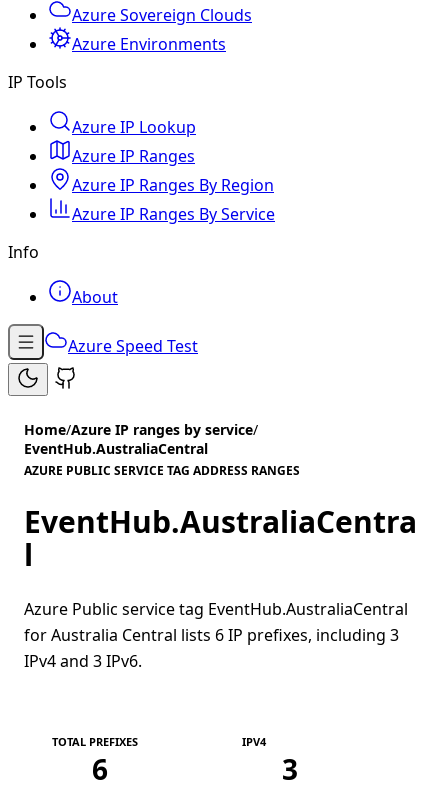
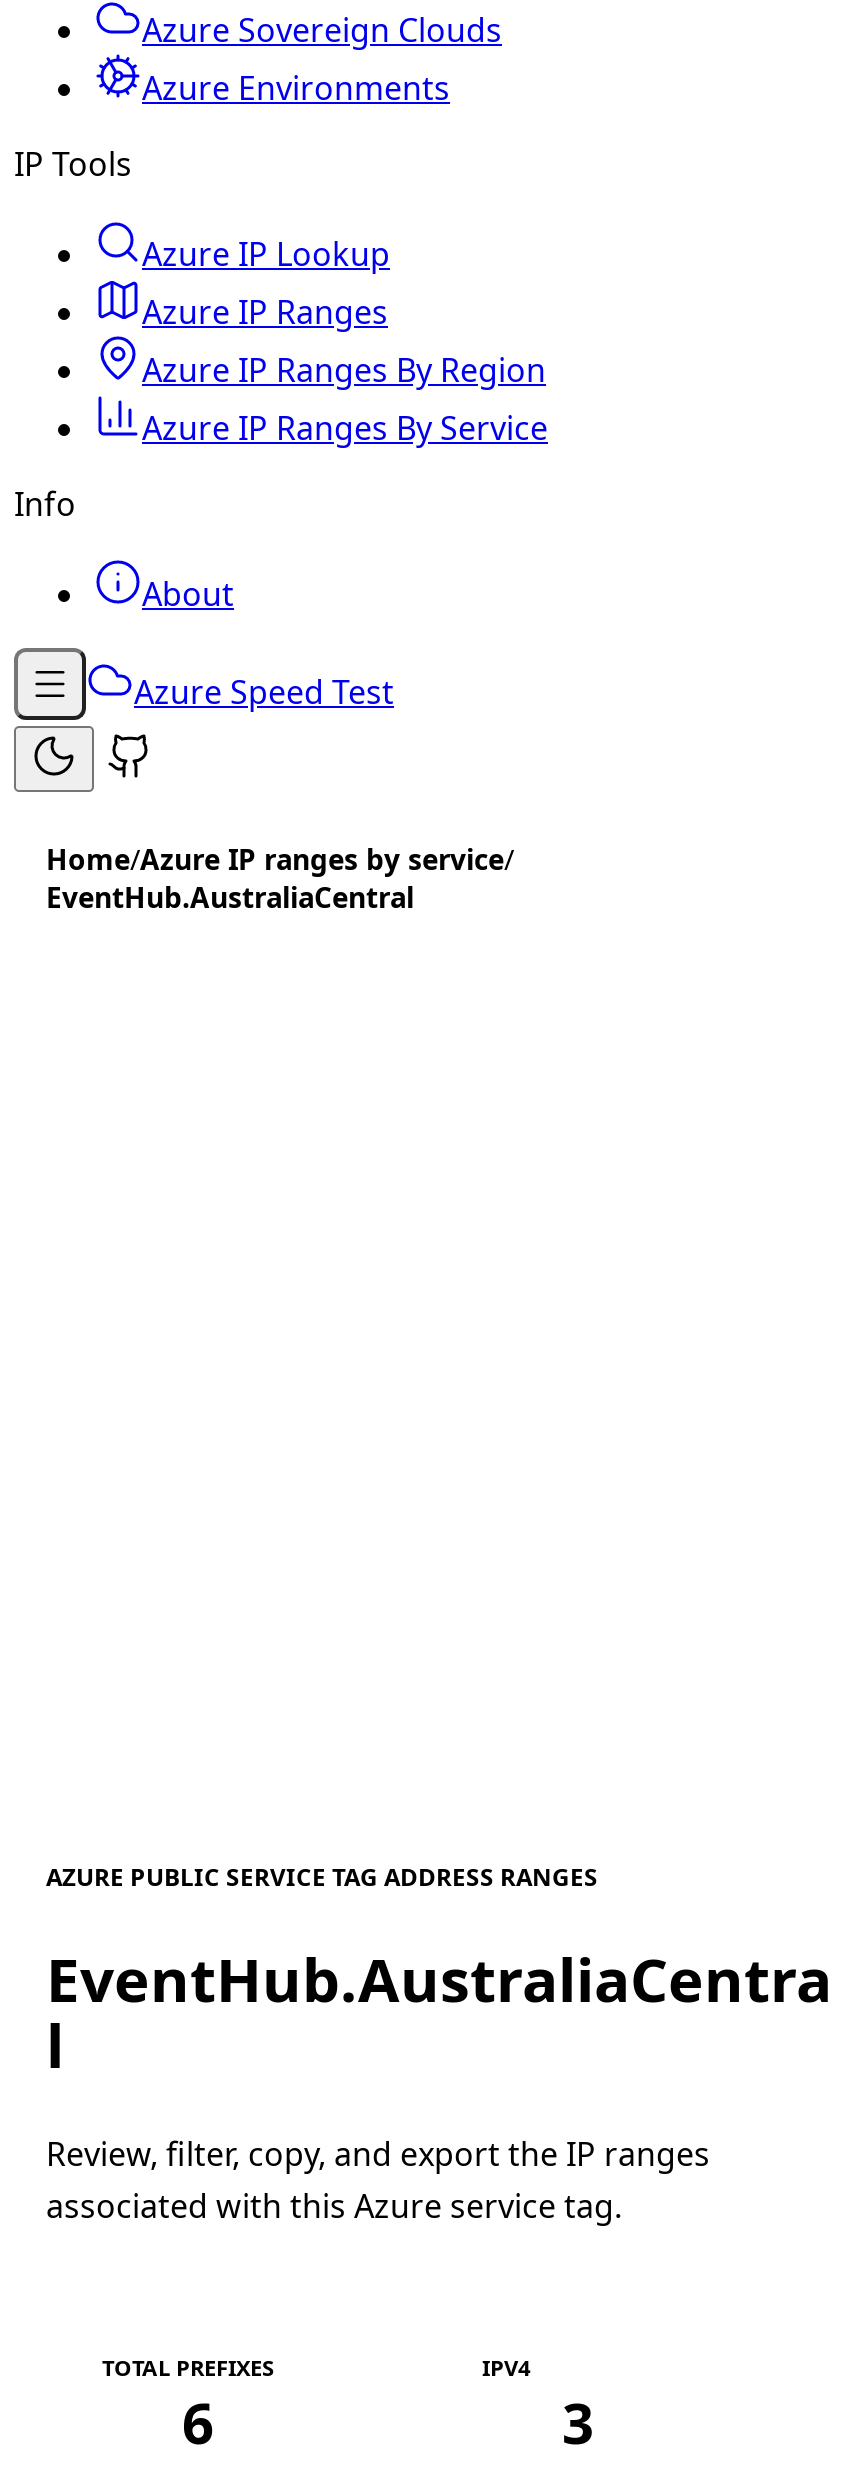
moved [24,462,417,575] -> [46,1860,832,2086]: AZURE PUBLIC SERVICE TAG ADDRESS RANGES | EventHub.AustraliaCentra | l
[24,598,408,672] Azure Public service tag EventHub.AustraliaCentral | for Australia Central lists 6 IP prefixes, including 3 | IPv4 and 3 IPv6. -> [46,2132,710,2228] Review, filter, copy, and export the IP ranges | associated with this Azure service tag.

